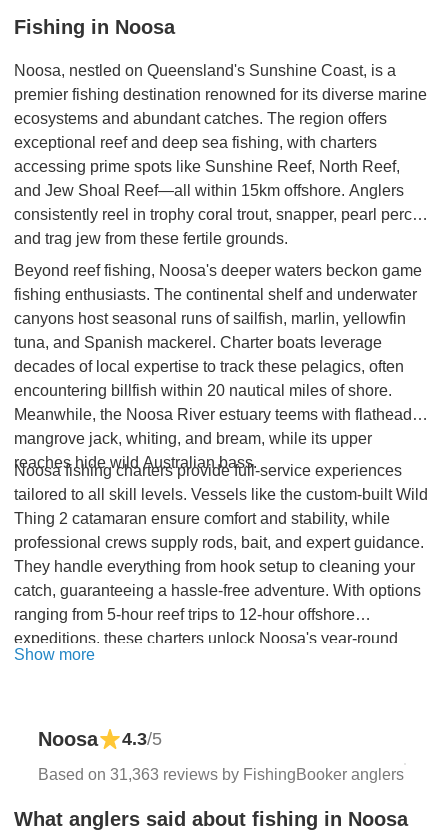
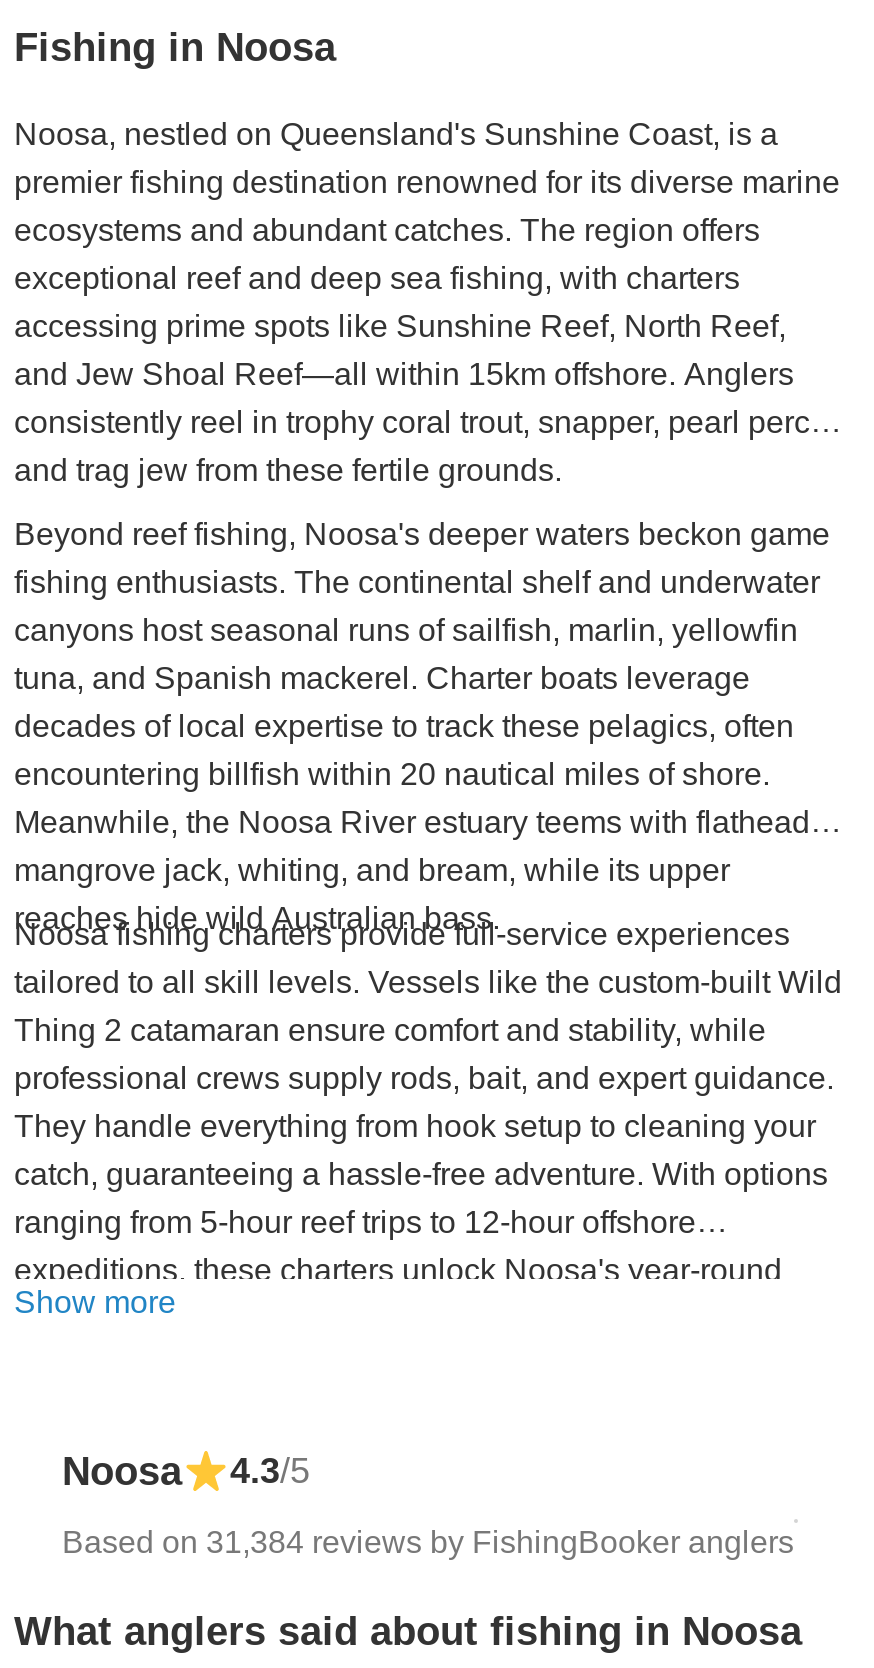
[38,766,404,783] Based on 31,363 reviews by FishingBooker anglers -> [62,1524,794,1558] Based on 31,384 reviews by FishingBooker anglers

